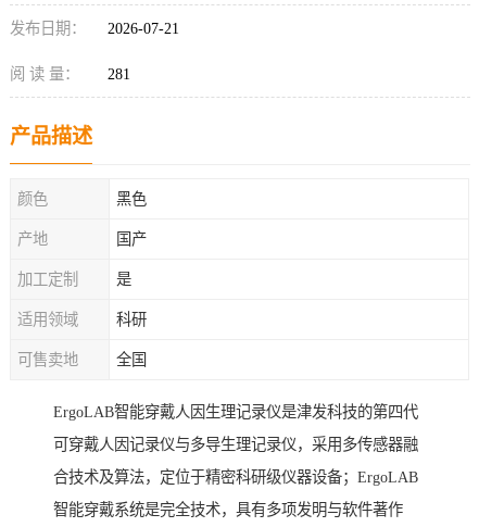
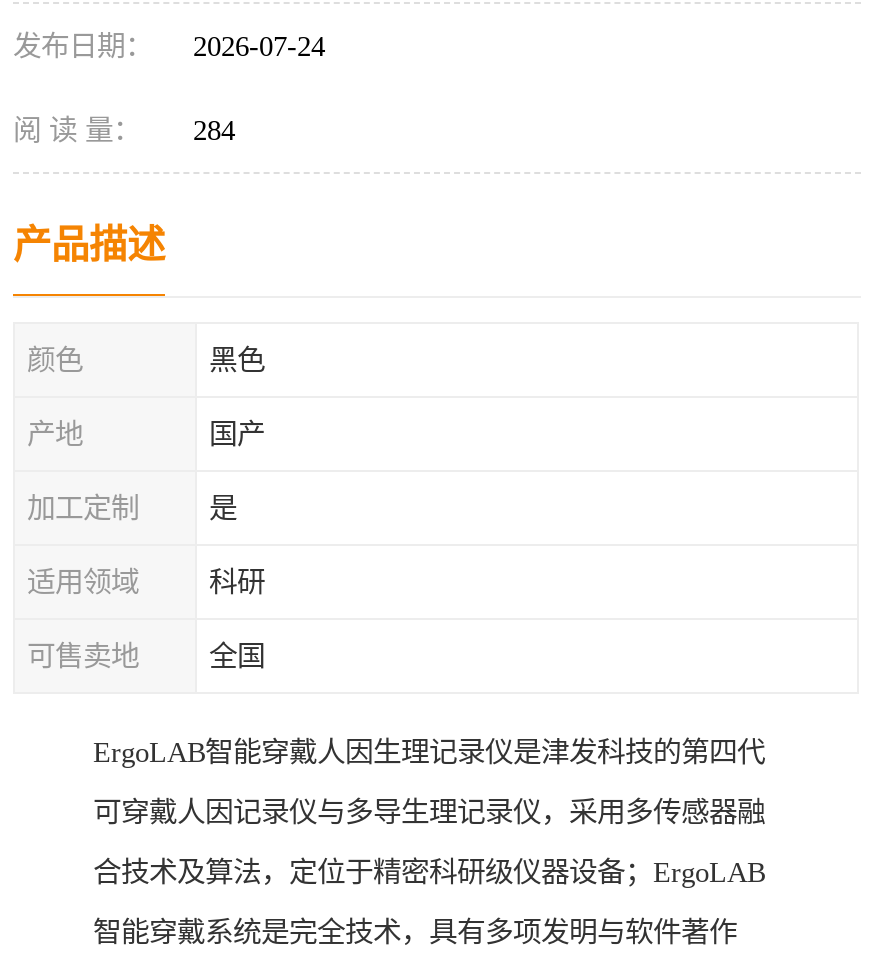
[10,20,179,37] 发布日期： 2026-07-21 -> [13,30,325,62] 发布日期： 2026-07-24
[10,65,130,83] 阅 读 量： 281 -> [13,114,235,146] 阅 读 量： 284

